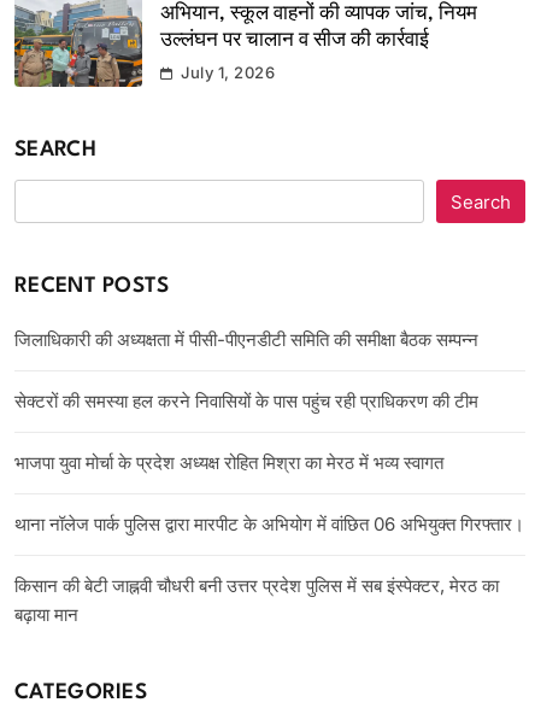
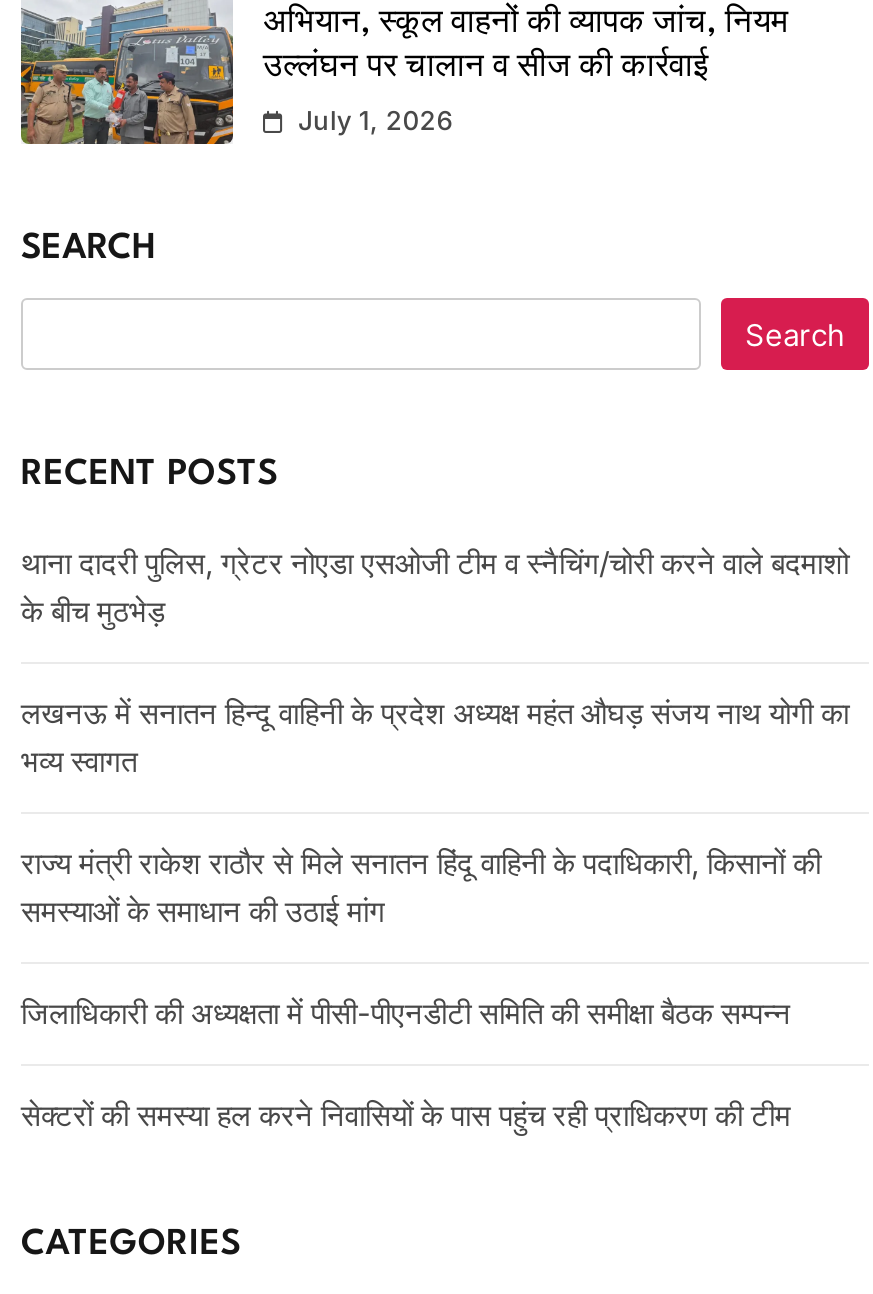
none -> [21,544,849,930] थाना दादरी पुलिस, ग्रेटर नोएडा एसओजी टीम व स्नैचिंग/चोरी करने वाले बदमाशो | के बीच मुठभेड़ | लखनऊ में सनातन हिन्दू वाहिनी के प्रदेश अध्यक्ष महंत औघड़ संजय नाथ योगी का | भव्य स्वागत | राज्य मंत्री राकेश राठौर से मिले सनातन हिंदू वाहिनी के पदाधिकारी, किसानों की | समस्याओं के समाधान की उठाई मांग
moved [14,328,478,413] -> [21,994,791,1134]: जिलाधिकारी की अध्यक्षता में पीसी-पीएनडीटी समिति की समीक्षा बैठक सम्पन्न | सेक्टरों की समस्या हल करने निवासियों के पास पहुंच रही प्राधिकरण की टीम
[14,451,524,626] भाजपा युवा मोर्चा के प्रदेश अध्यक्ष रोहित मिश्रा का मेरठ में भव्य स्वागत | थाना नॉलेज पार्क पुलिस द्वारा मारपीट के अभियोग में वांछित 06 अभियुक्त गिरफ्तार। | किसान की बेटी जाह्नवी चौधरी बनी उत्तर प्रदेश पुलिस में सब इंस्पेक्टर, मेरठ का | बढ़ाया मान -> none

